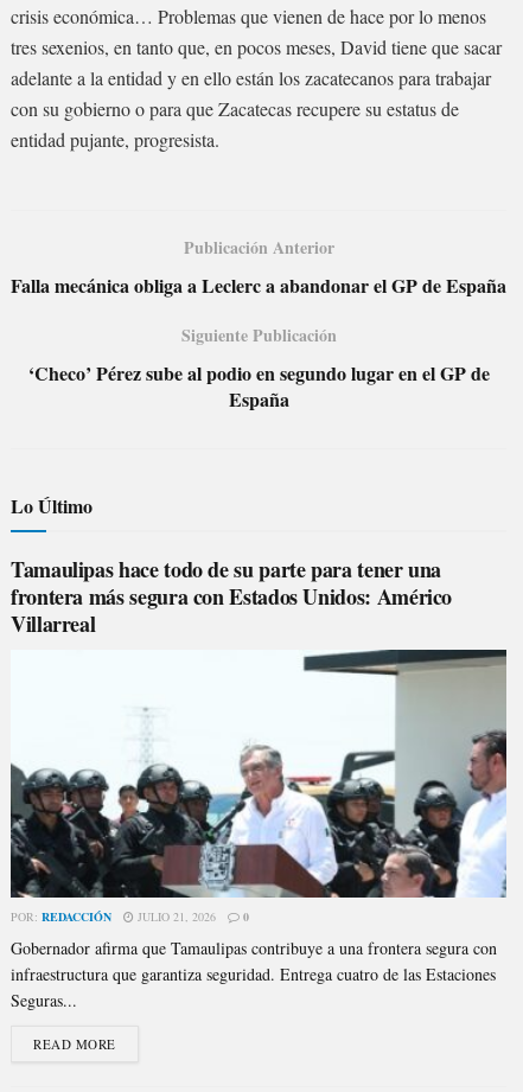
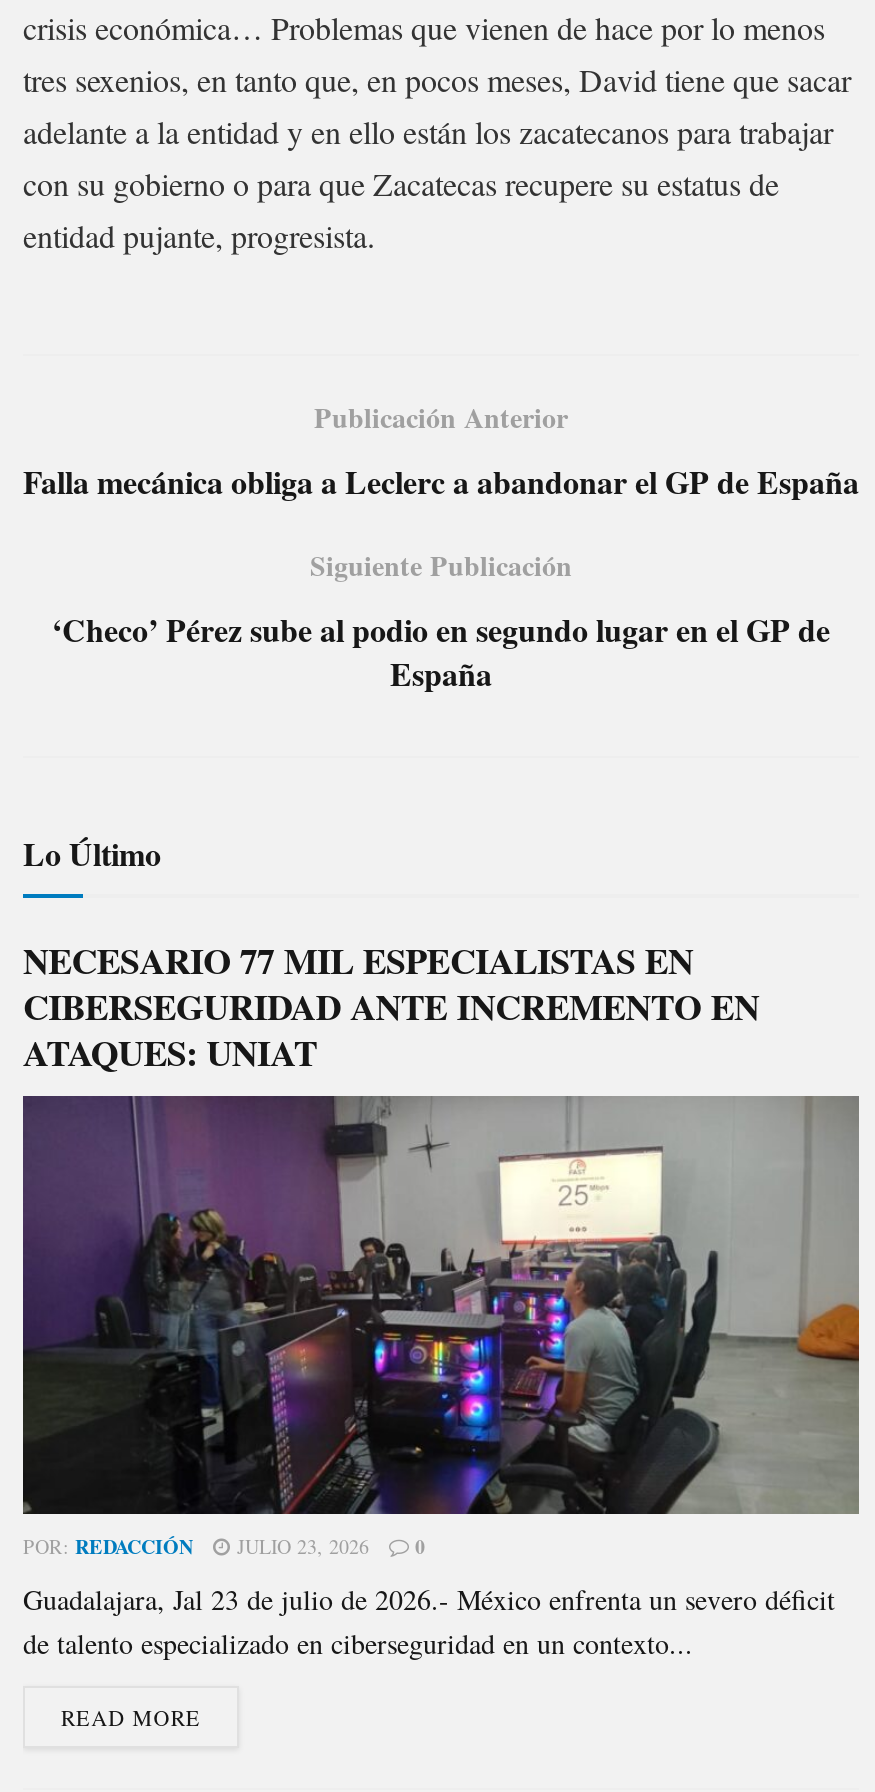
[11,553,452,639] Tamaulipas hace todo de su parte para tener una | frontera más segura con Estados Unidos: Américo | Villarreal -> [23,934,759,1078] NECESARIO 77 MIL ESPECIALISTAS EN | CIBERSEGURIDAD ANTE INCREMENTO EN | ATAQUES: UNIAT
[11,650,506,925] [image] | POR: REDACCIÓN JULIO 21, 2026 0 -> [21,1094,861,1560] [image] | POR: REDACCIÓN JULIO 23, 2026 0
[11,936,497,1011] Gobernador afirma que Tamaulipas contribuye a una frontera segura con | infraestructura que garantiza seguridad. Entrega cuatro de las Estaciones | Seguras... -> [23,1580,835,1662] Guadalajara, Jal 23 de julio de 2026.- México enfrenta un severo déficit | de talento especializado en ciberseguridad en un contexto...

